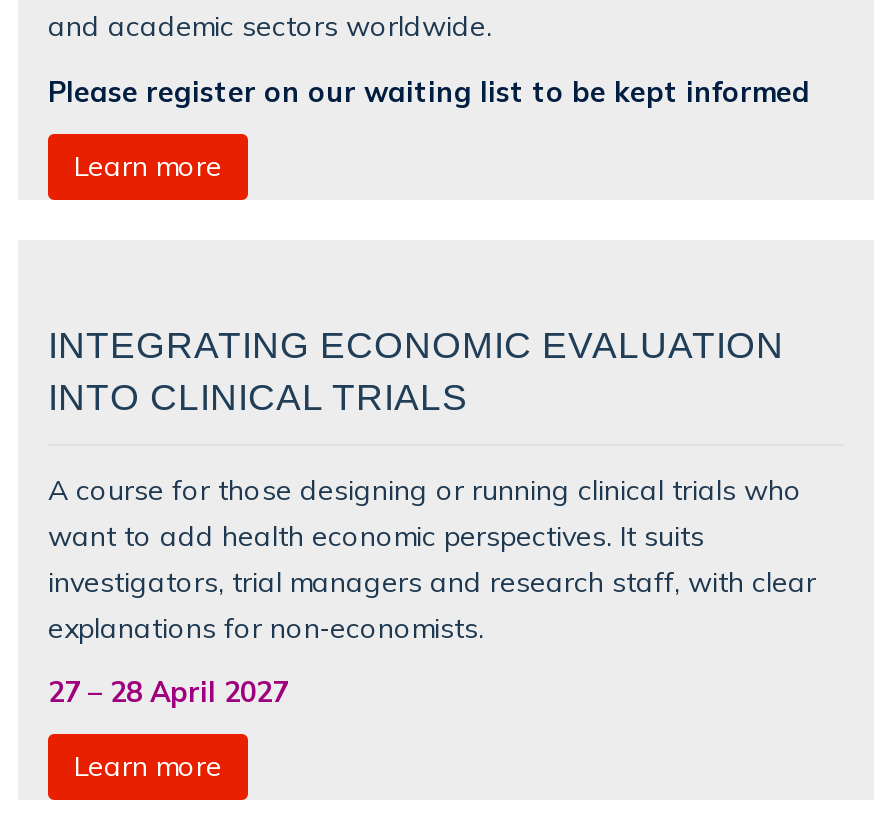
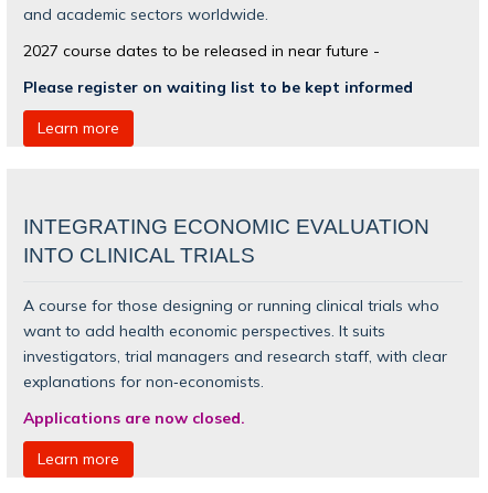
[48,73,810,107] Please register on our waiting list to be kept informed -> [23,40,413,95] 2027 course dates to be released in near future - | Please register on waiting list to be kept informed
[48,675,288,709] 27 – 28 April 2027 -> [23,409,245,427] Applications are now closed.

